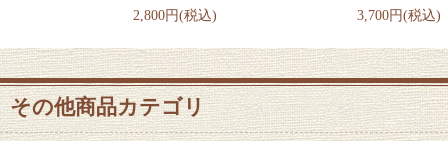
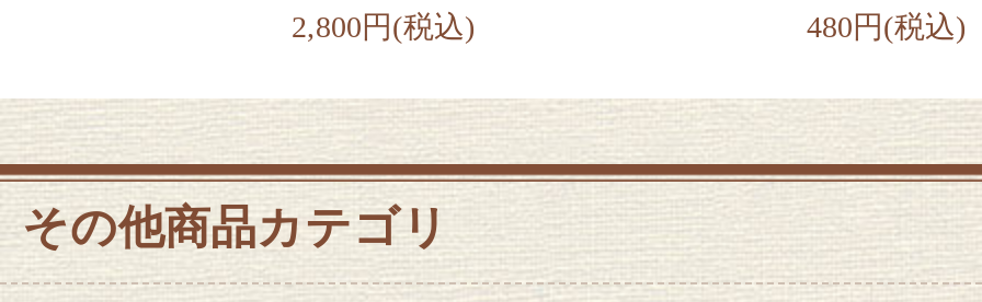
[357,8,441,23] 3,700円(税込) -> [807,11,967,43] 480円(税込)

